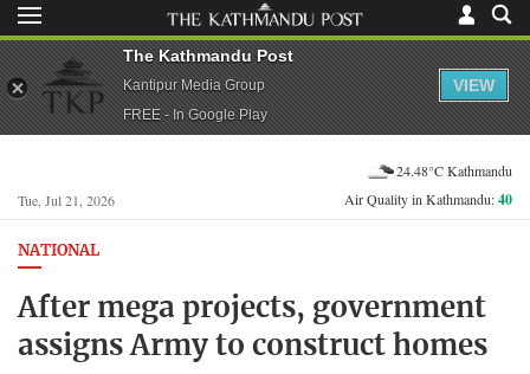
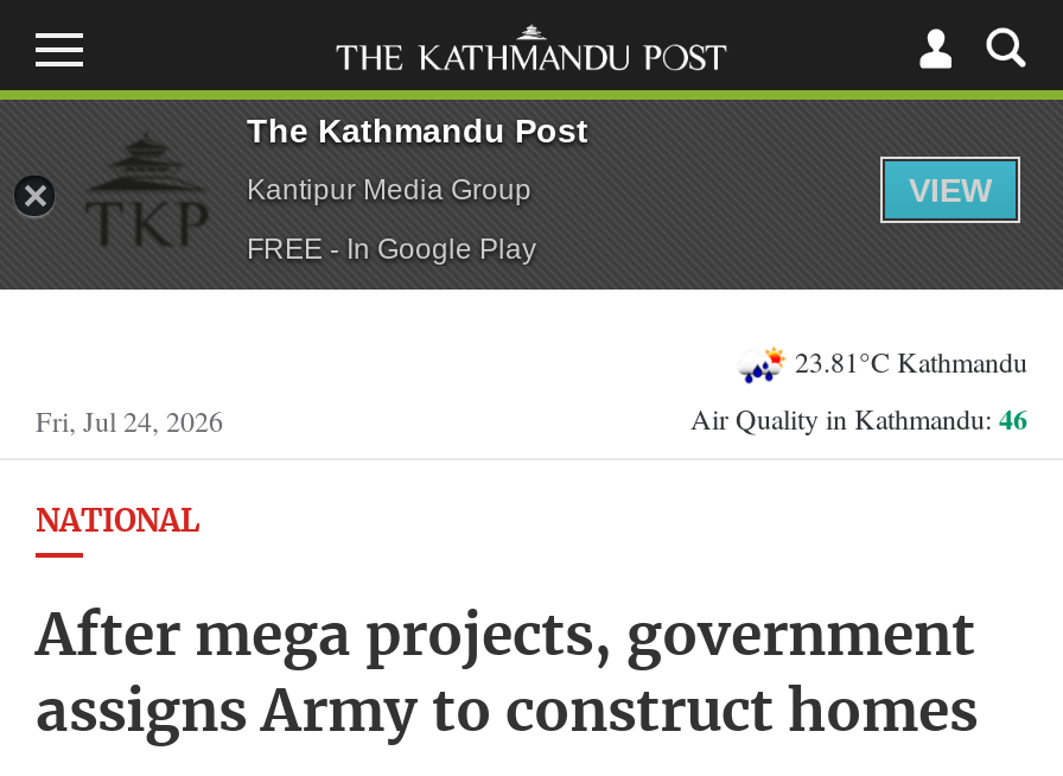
[396,161,512,180] 24.48°C Kathmandu -> [795,341,1027,379] 23.81°C Kathmandu
[18,191,115,209] Tue, Jul 21, 2026 -> [36,401,223,439] Fri, Jul 24, 2026
[344,189,512,209] Air Quality in Kathmandu: 40 -> [690,399,1027,439] Air Quality in Kathmandu: 46

